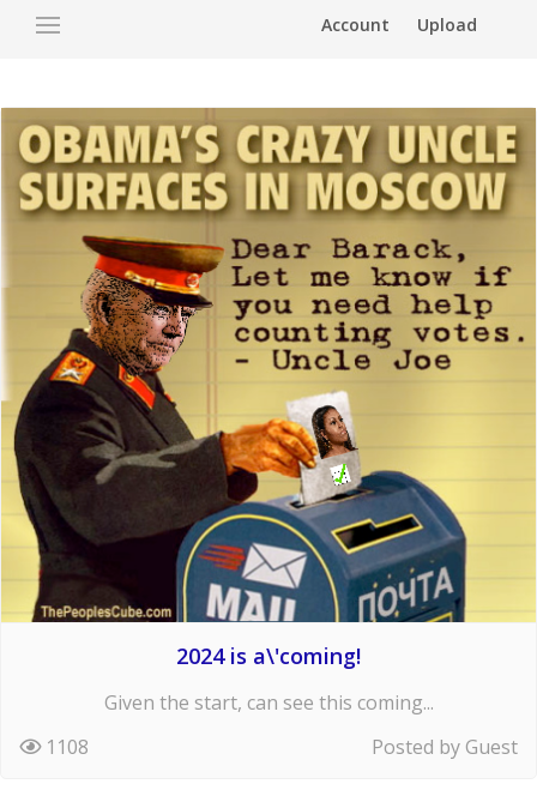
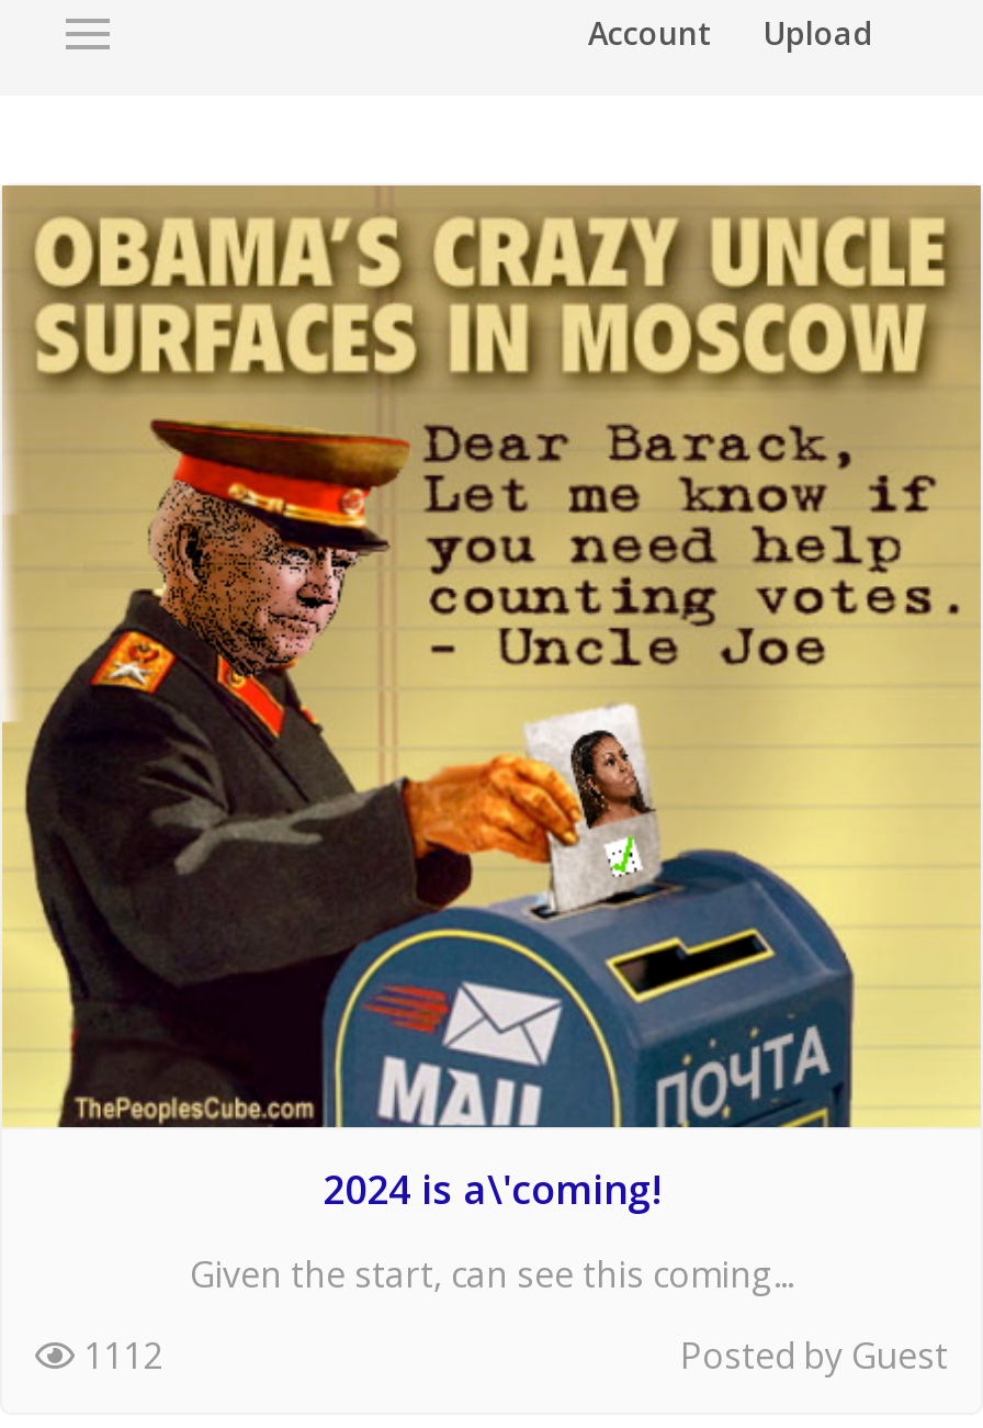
[41,734,89,760] 1108 -> [75,1332,162,1380] 1112

